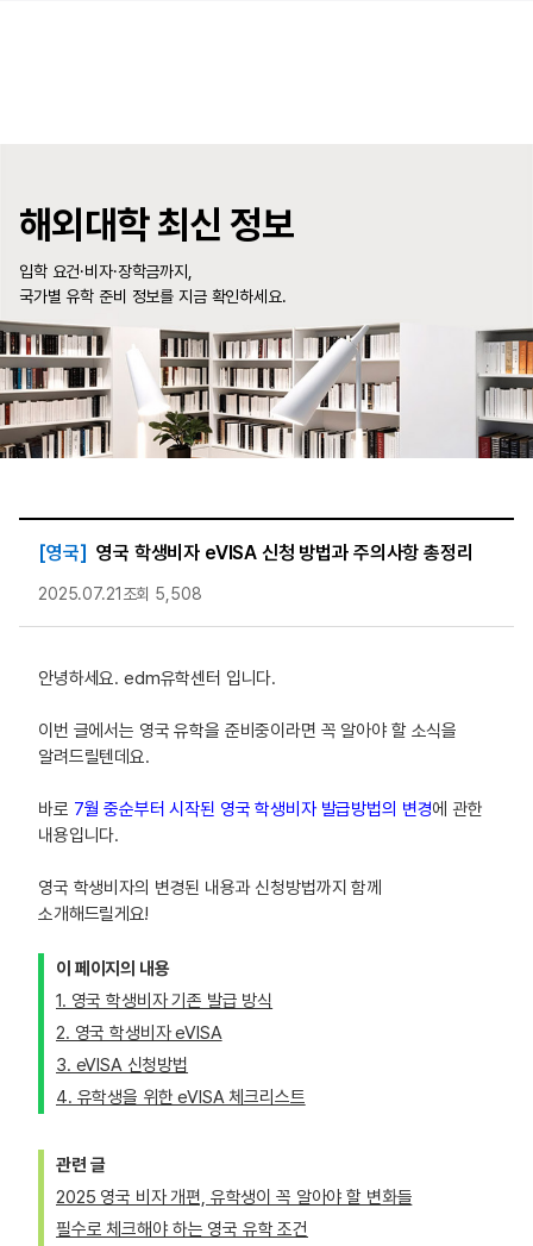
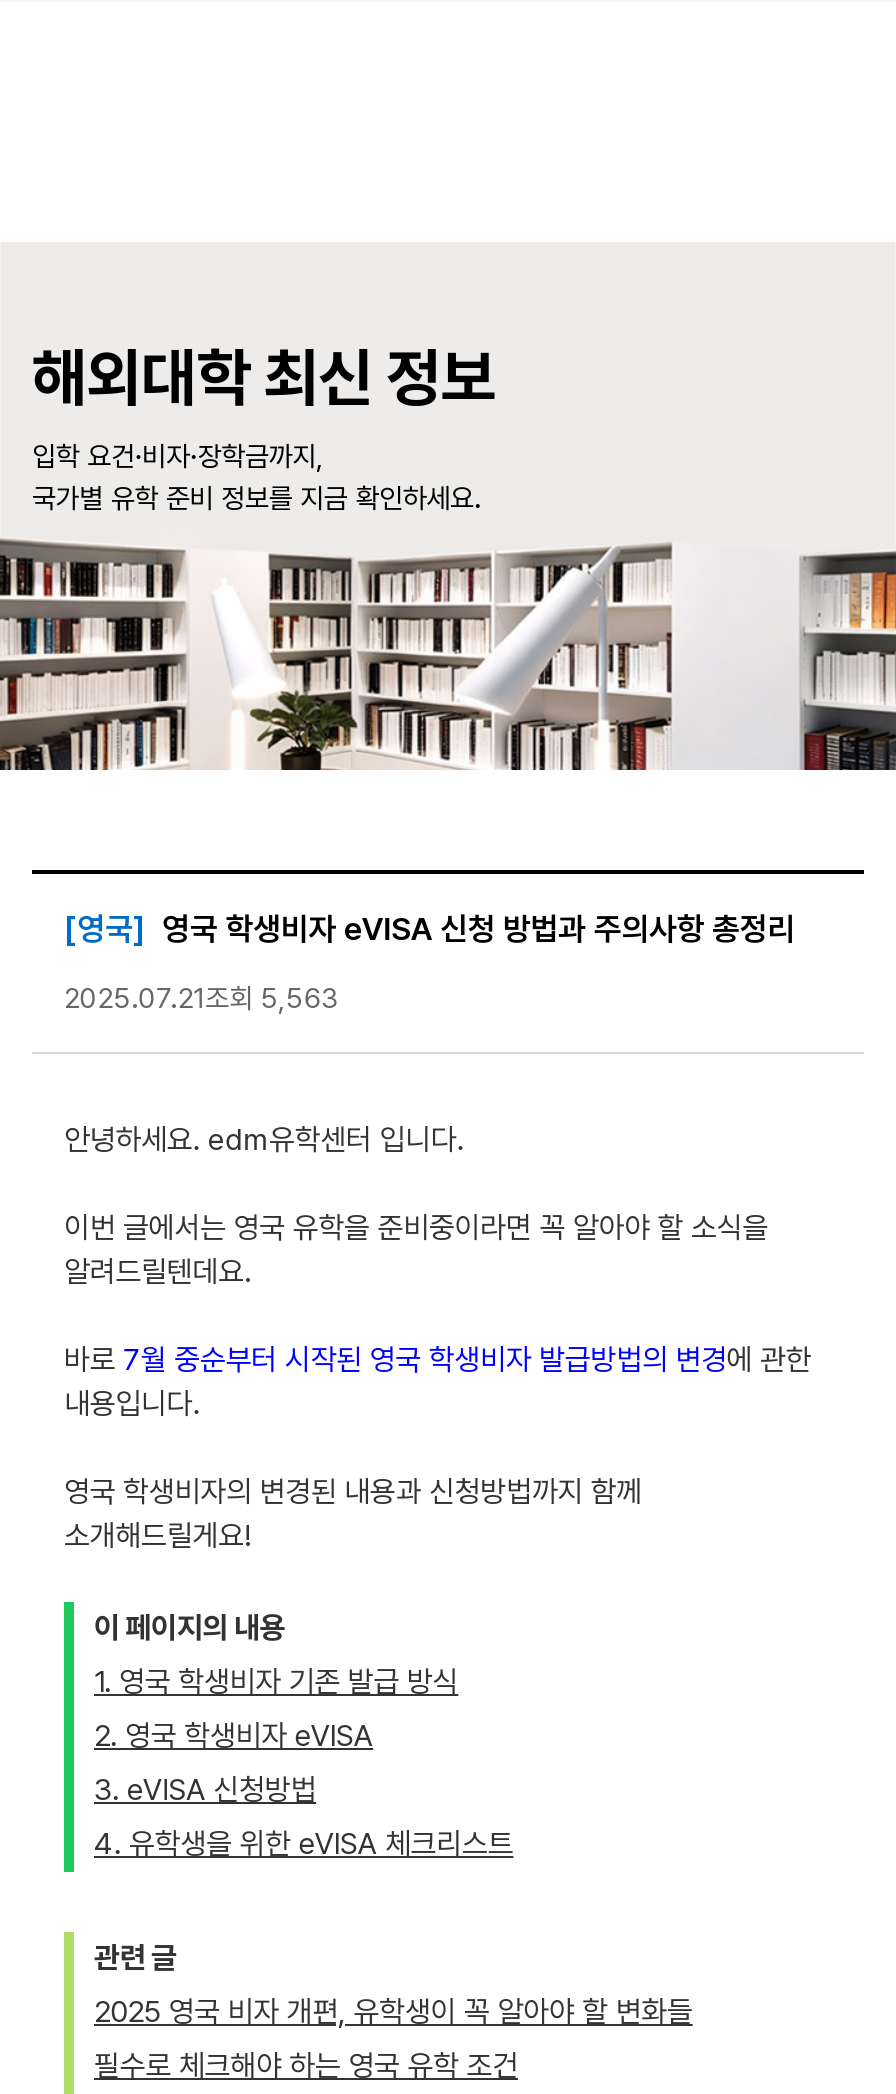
[38,584,202,603] 2025.07.21조회 5,508 -> [64,982,337,1014] 2025.07.21조회 5,563

